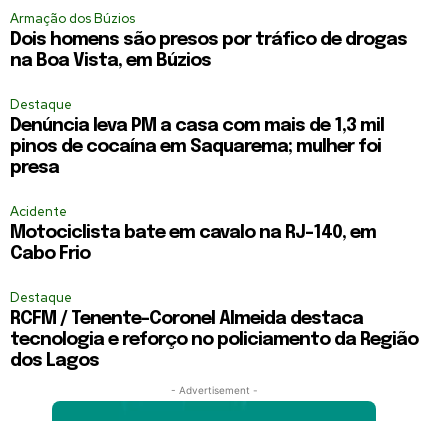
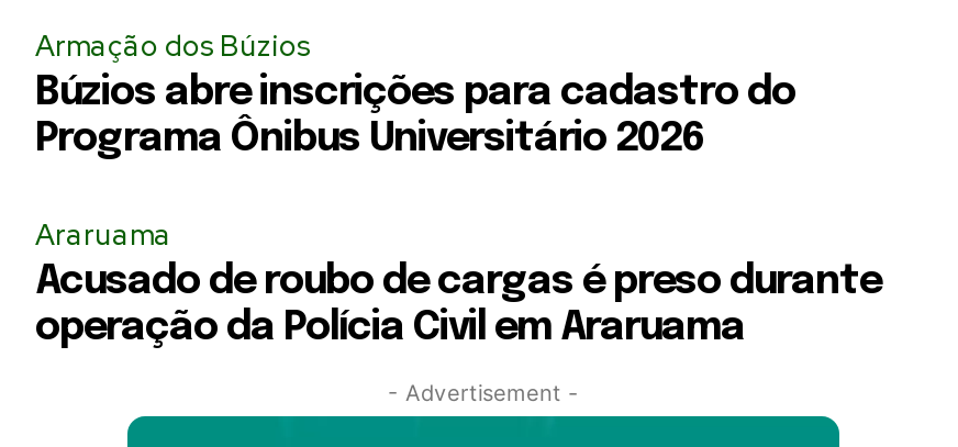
[10,31,418,370] Dois homens são presos por tráfico de drogas | na Boa Vista, em Búzios | Destaque | Denúncia leva PM a casa com mais de 1,3 mil | pinos de cocaína em Saquarema; mulher foi | presa | Acidente | Motociclista bate em cavalo na RJ-140, em | Cabo Frio | Destaque | RCFM / Tenente-Coronel Almeida destaca | tecnologia e reforço no policiamento da Região | dos Lagos -> [35,73,881,348] Búzios abre inscrições para cadastro do | Programa Ônibus Universitário 2026 | Araruama | Acusado de roubo de cargas é preso durante | operação da Polícia Civil em Araruama

